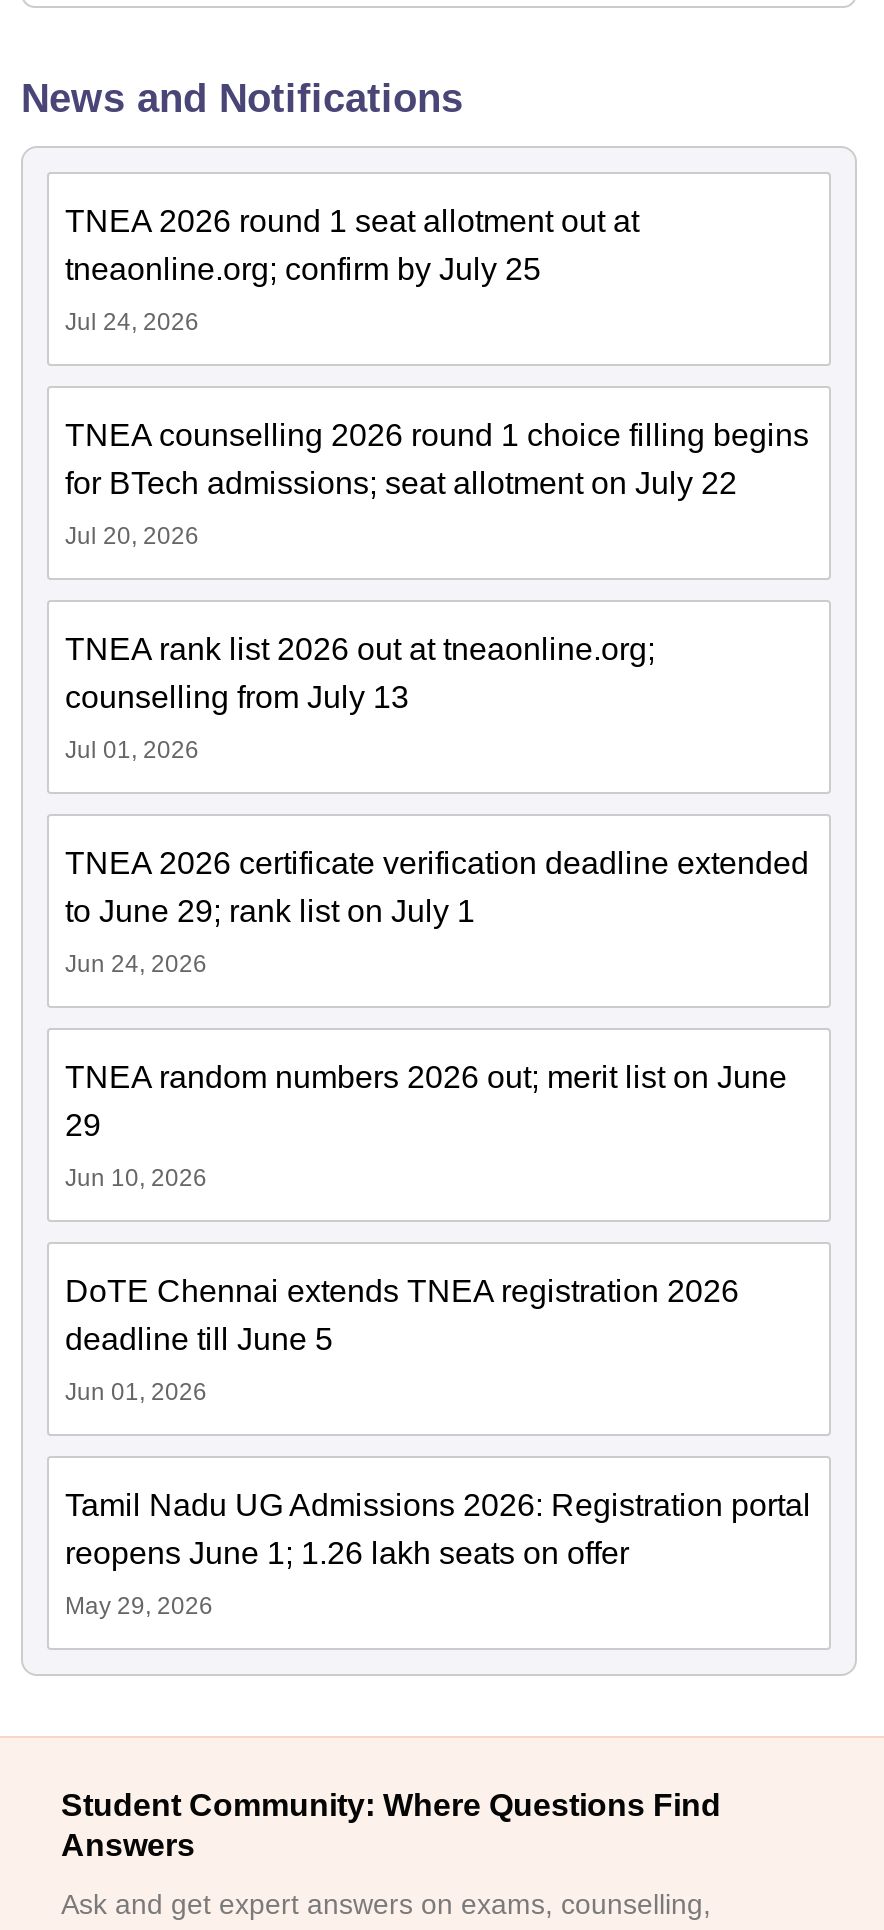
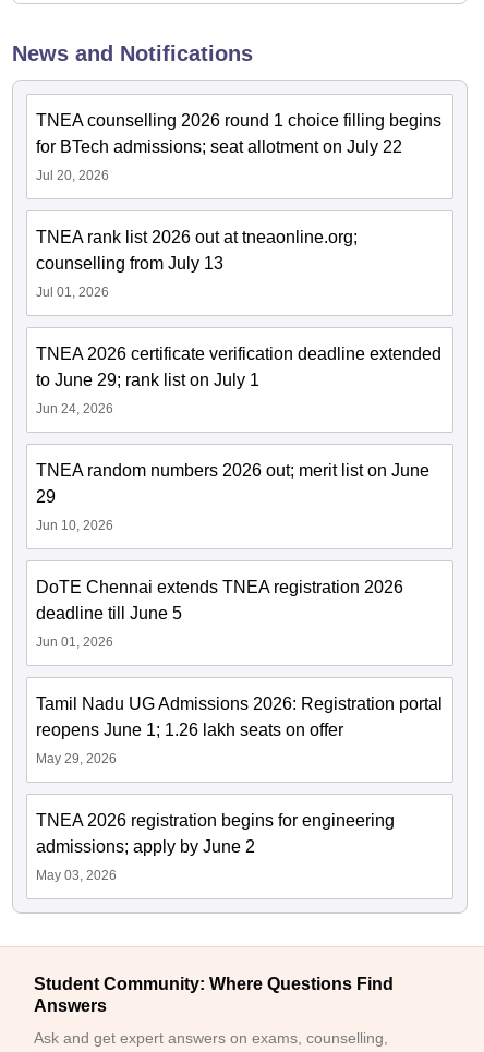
[65,204,639,336] TNEA 2026 round 1 seat allotment out at | tneaonline.org; confirm by July 25 | Jul 24, 2026 -> none
moved [65,418,811,1620] -> [36,111,443,766]: TNEA counselling 2026 round 1 choice filling begins | for BTech admissions; seat allotment on July 22 | Jul 20, 2026 | ... | reopens June 1; 1.26 lakh seats on offer | May 29, 2026
none -> [36,811,395,883] TNEA 2026 registration begins for engineering | admissions; apply by June 2 | May 03, 2026

